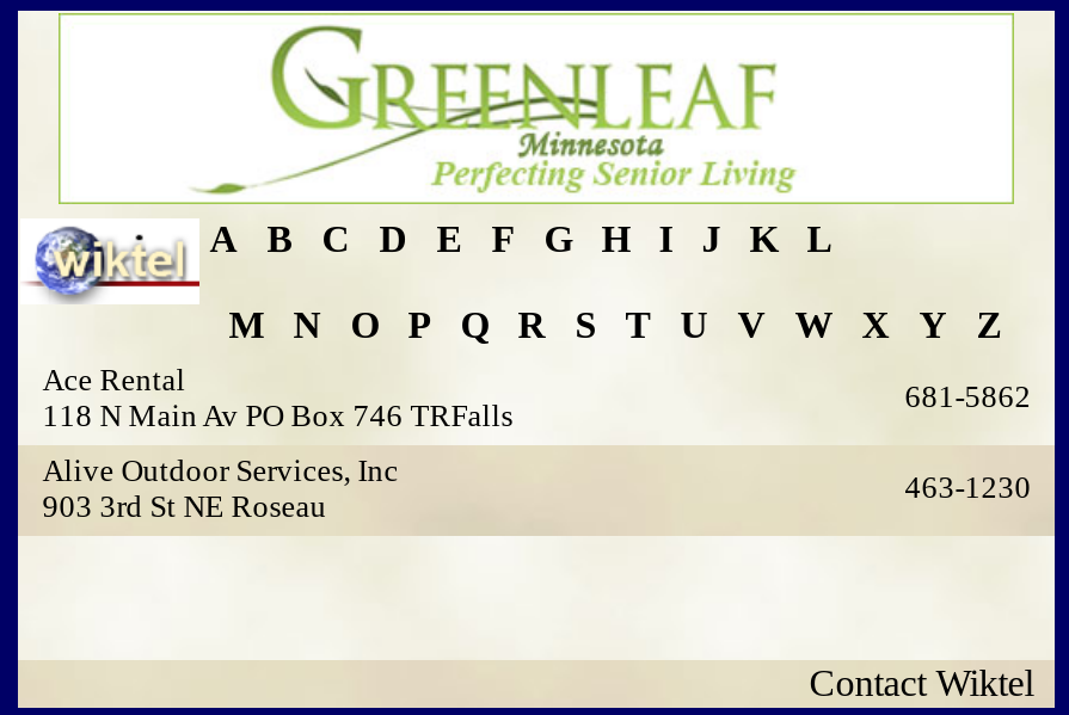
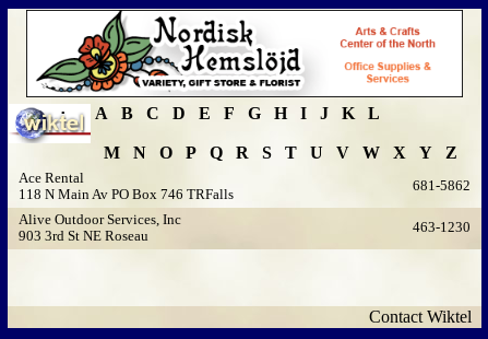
[59,11,1014,204] [image] -> [25,9,464,98] [image]

